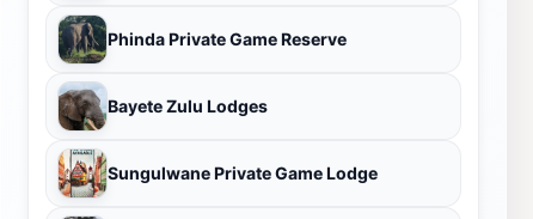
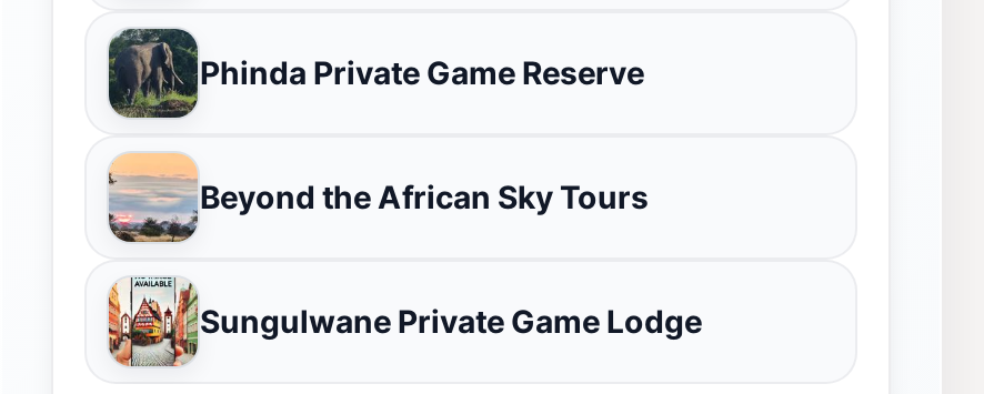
[57,83,268,132] [image] | Bayete Zulu Lodges -> [107,151,649,244] [image] | Beyond the African Sky Tours

